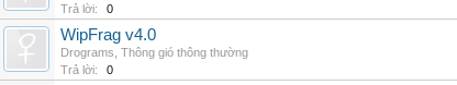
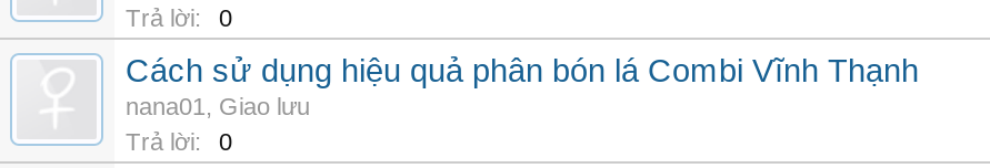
[60,26,248,59] WipFrag v4.0 | Drograms, Thông gió thông thường -> [126,53,919,119] Cách sử dụng hiệu quả phân bón lá Combi Vĩnh Thạnh | nana01, Giao lưu

